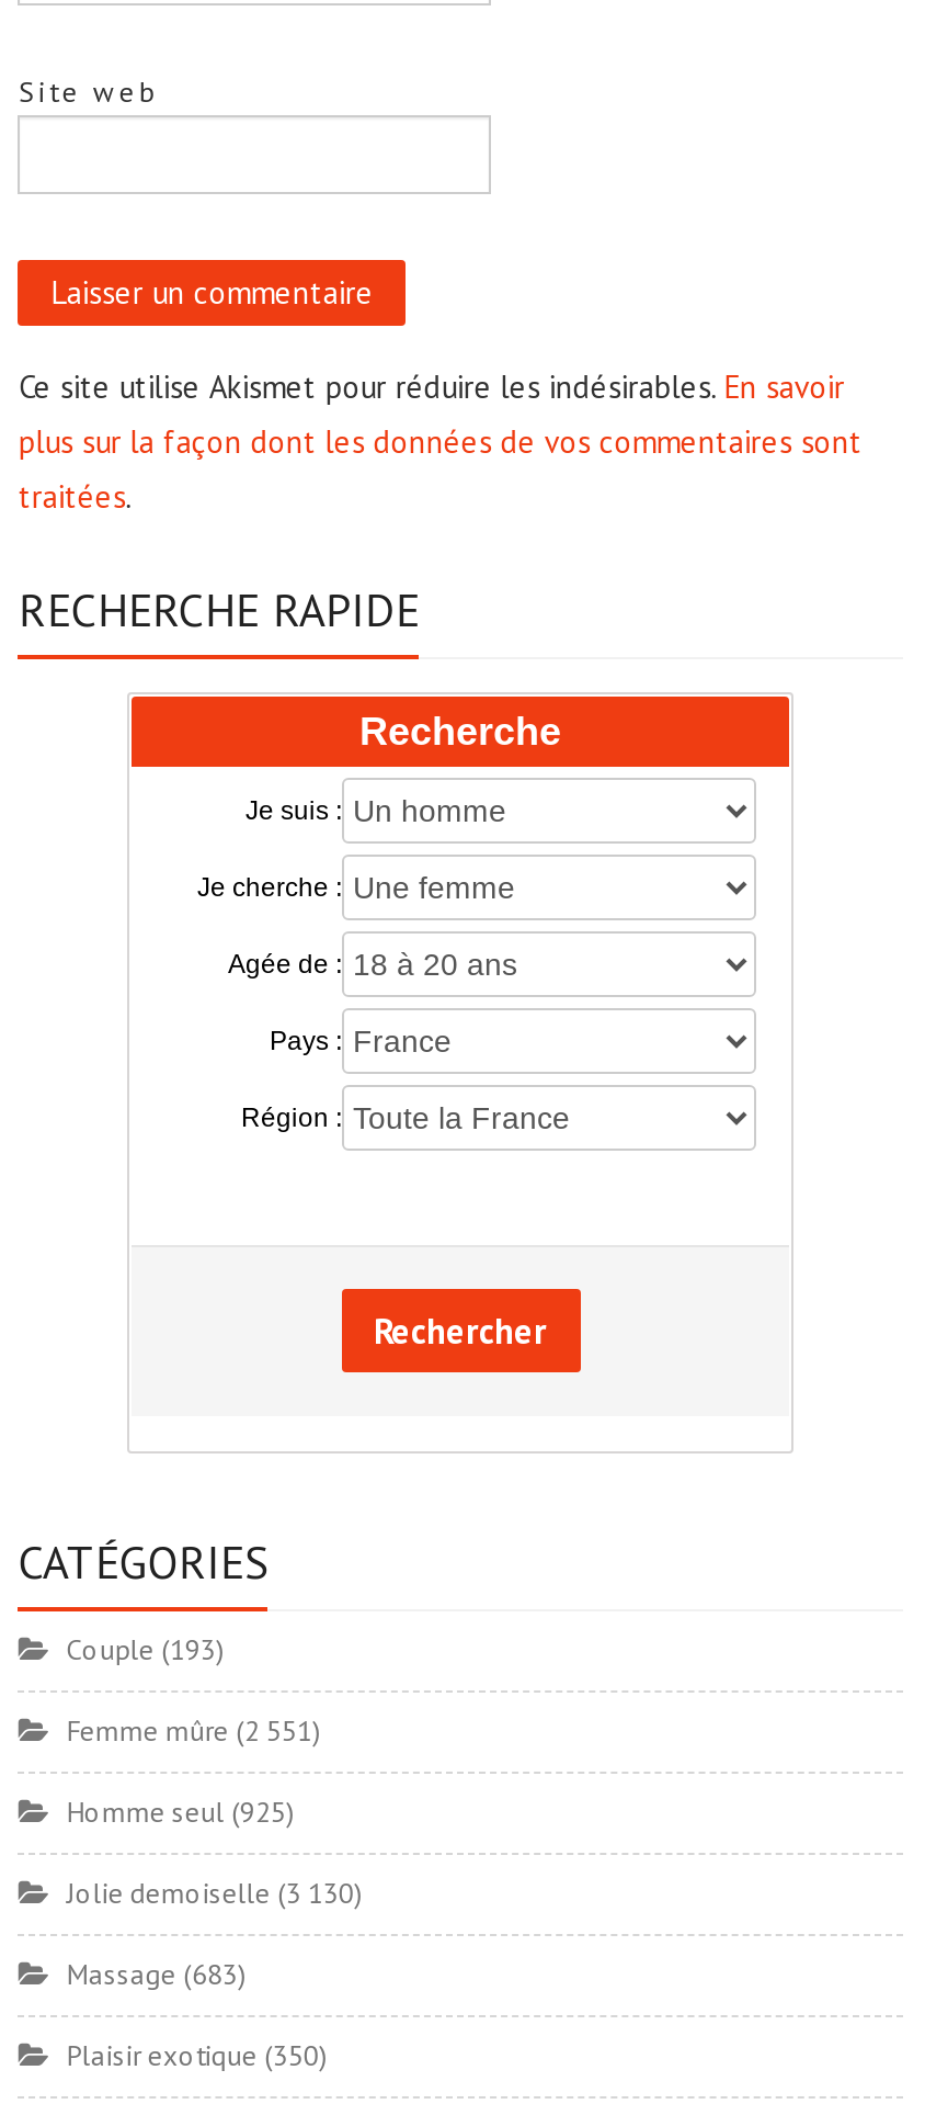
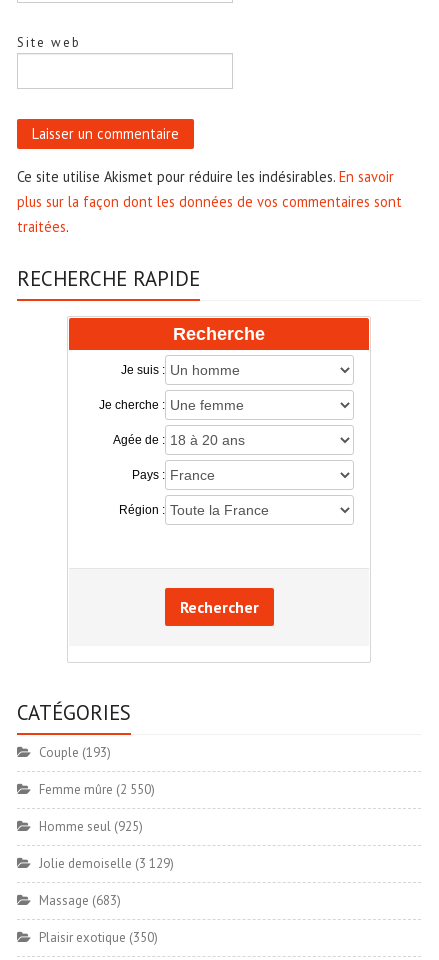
[67,1712,321,1750] Femme mûre (2 551) -> [39,781,155,798] Femme mûre (2 550)
[67,1875,363,1912] Jolie demoiselle (3 130) -> [39,855,174,872] Jolie demoiselle (3 129)

